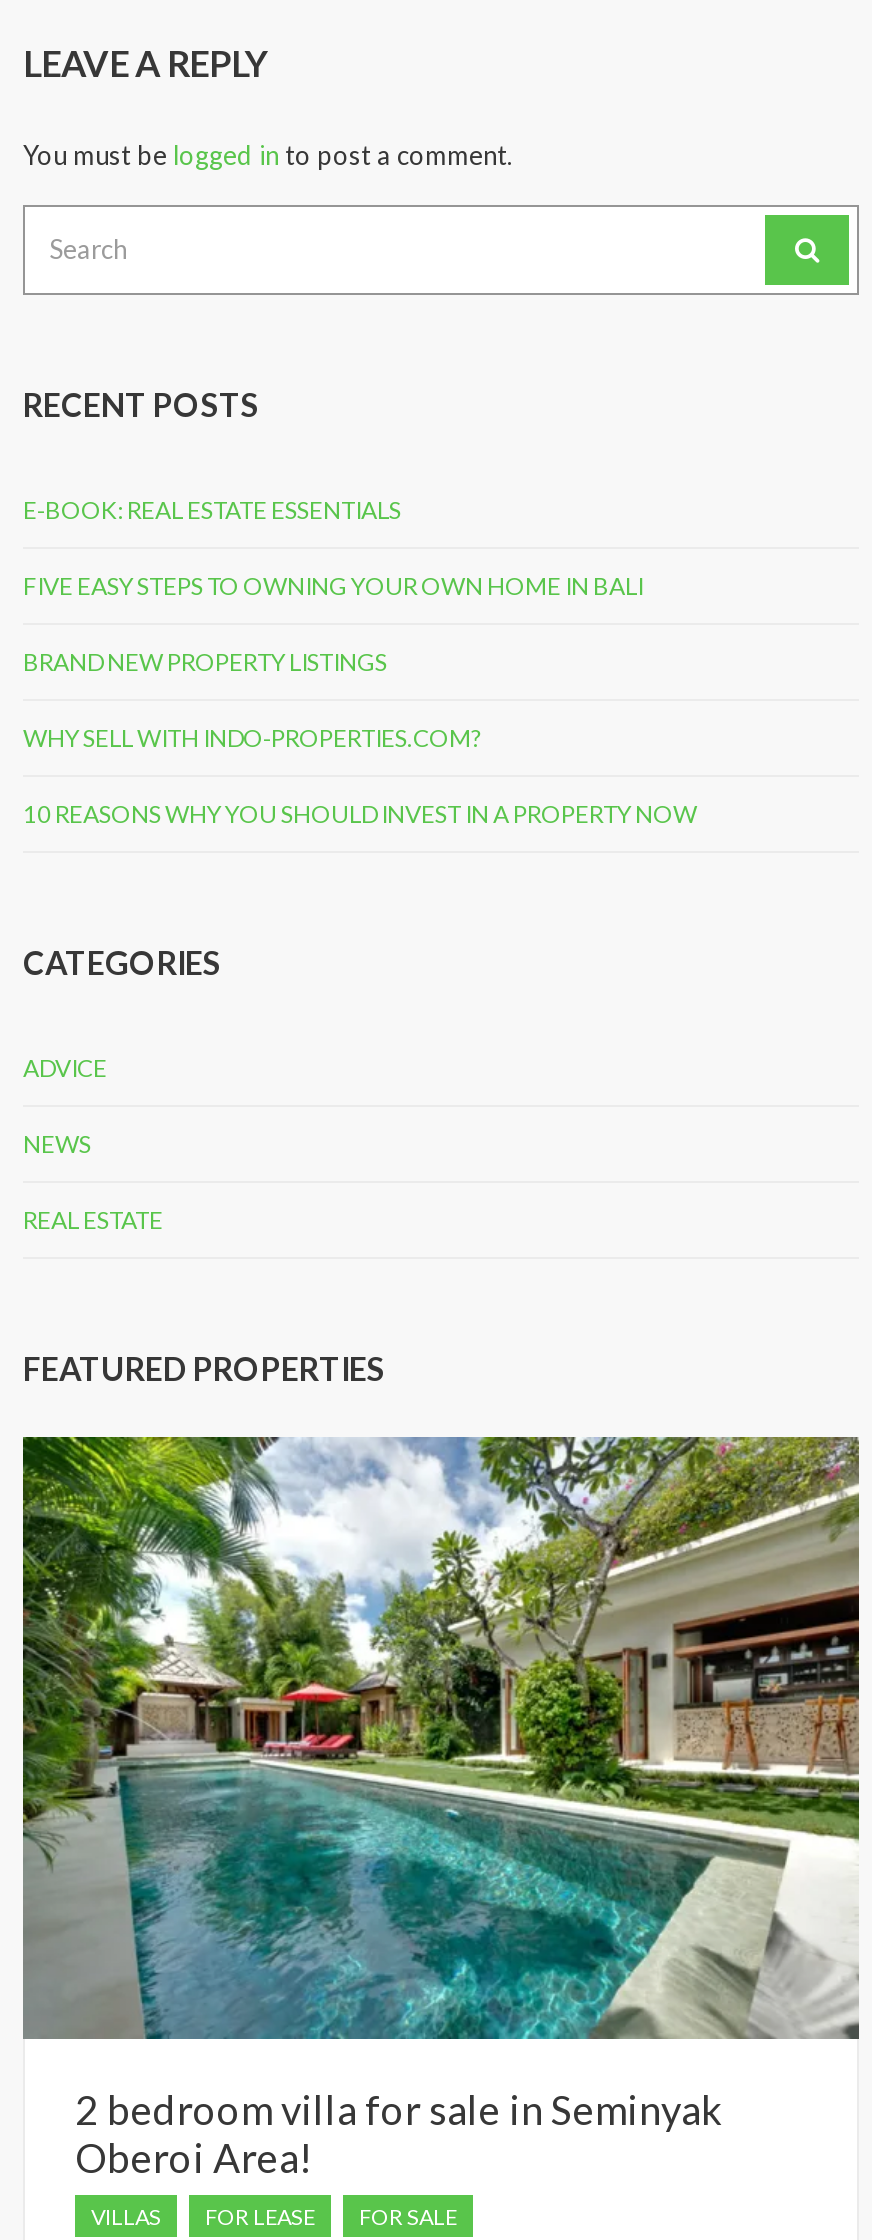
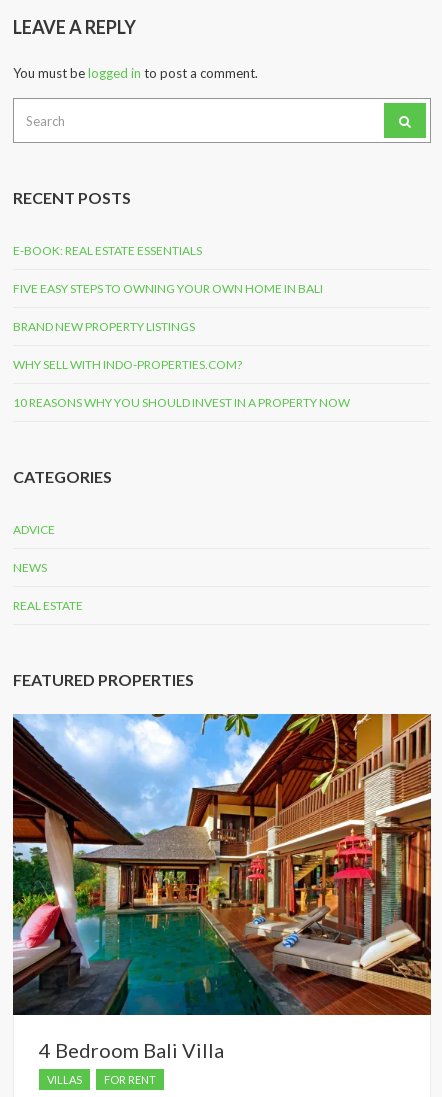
[21,1434,861,2180] [image] | 2 bedroom villa for sale in Seminyak | Oberoi Area! -> [12,713,432,1062] [image] | 4 Bedroom Bali Villa
[205,2202,457,2228] FOR LEASE | FOR SALE -> [104,1073,156,1086] FOR RENT

